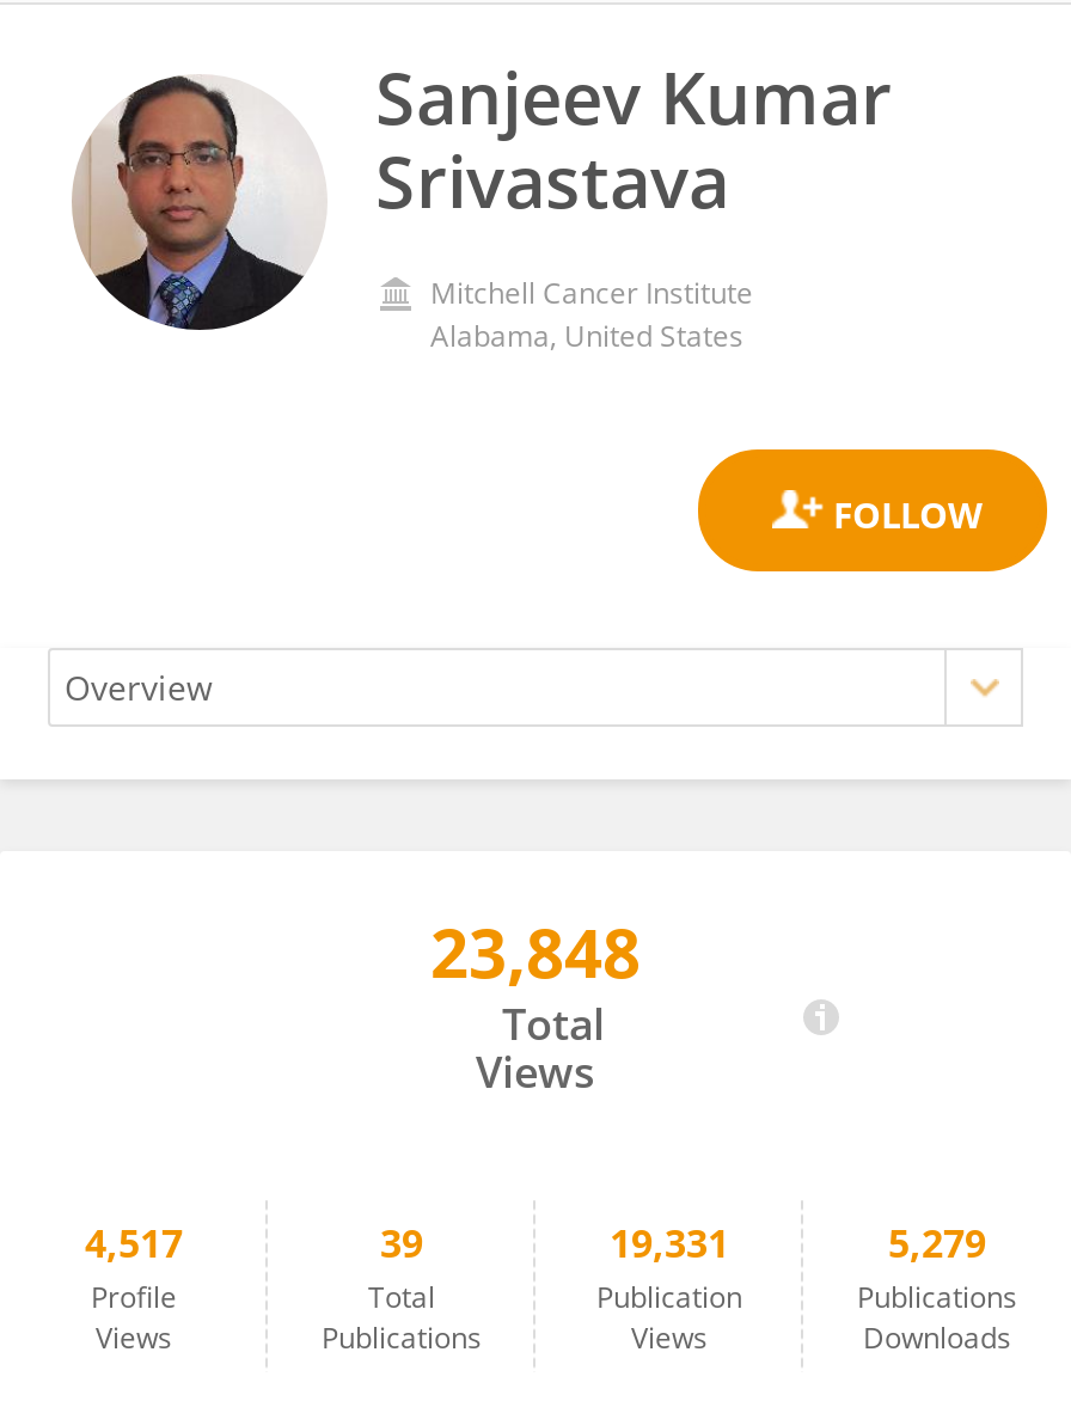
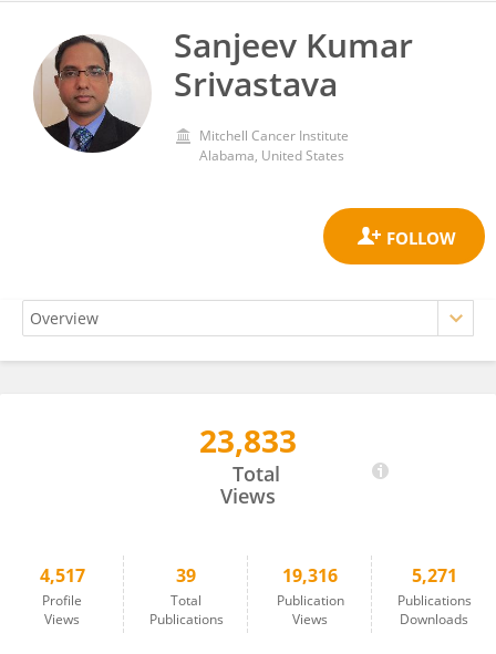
[430,906,641,997] 23,848 -> [199,419,297,461] 23,833
[610,1217,729,1270] 19,331 -> [282,563,338,588] 19,316
[888,1217,986,1270] 5,279 -> [411,563,457,588] 5,271

